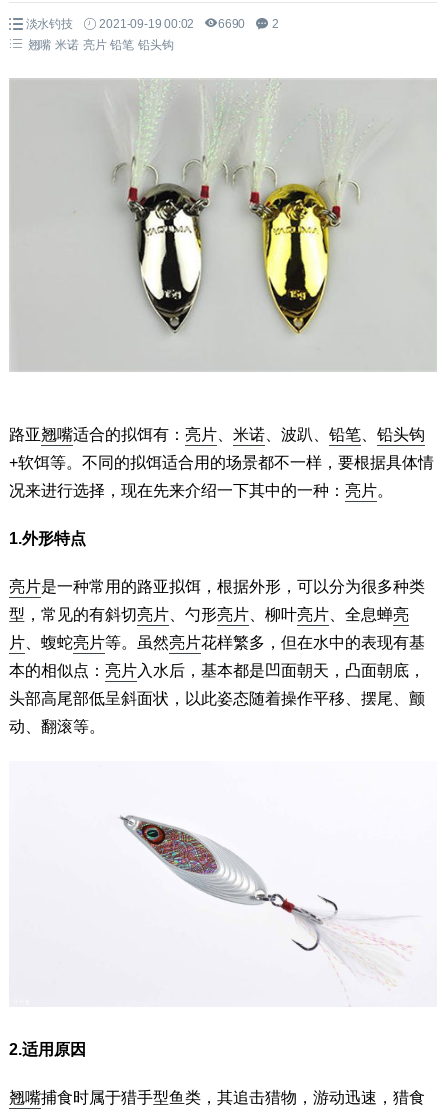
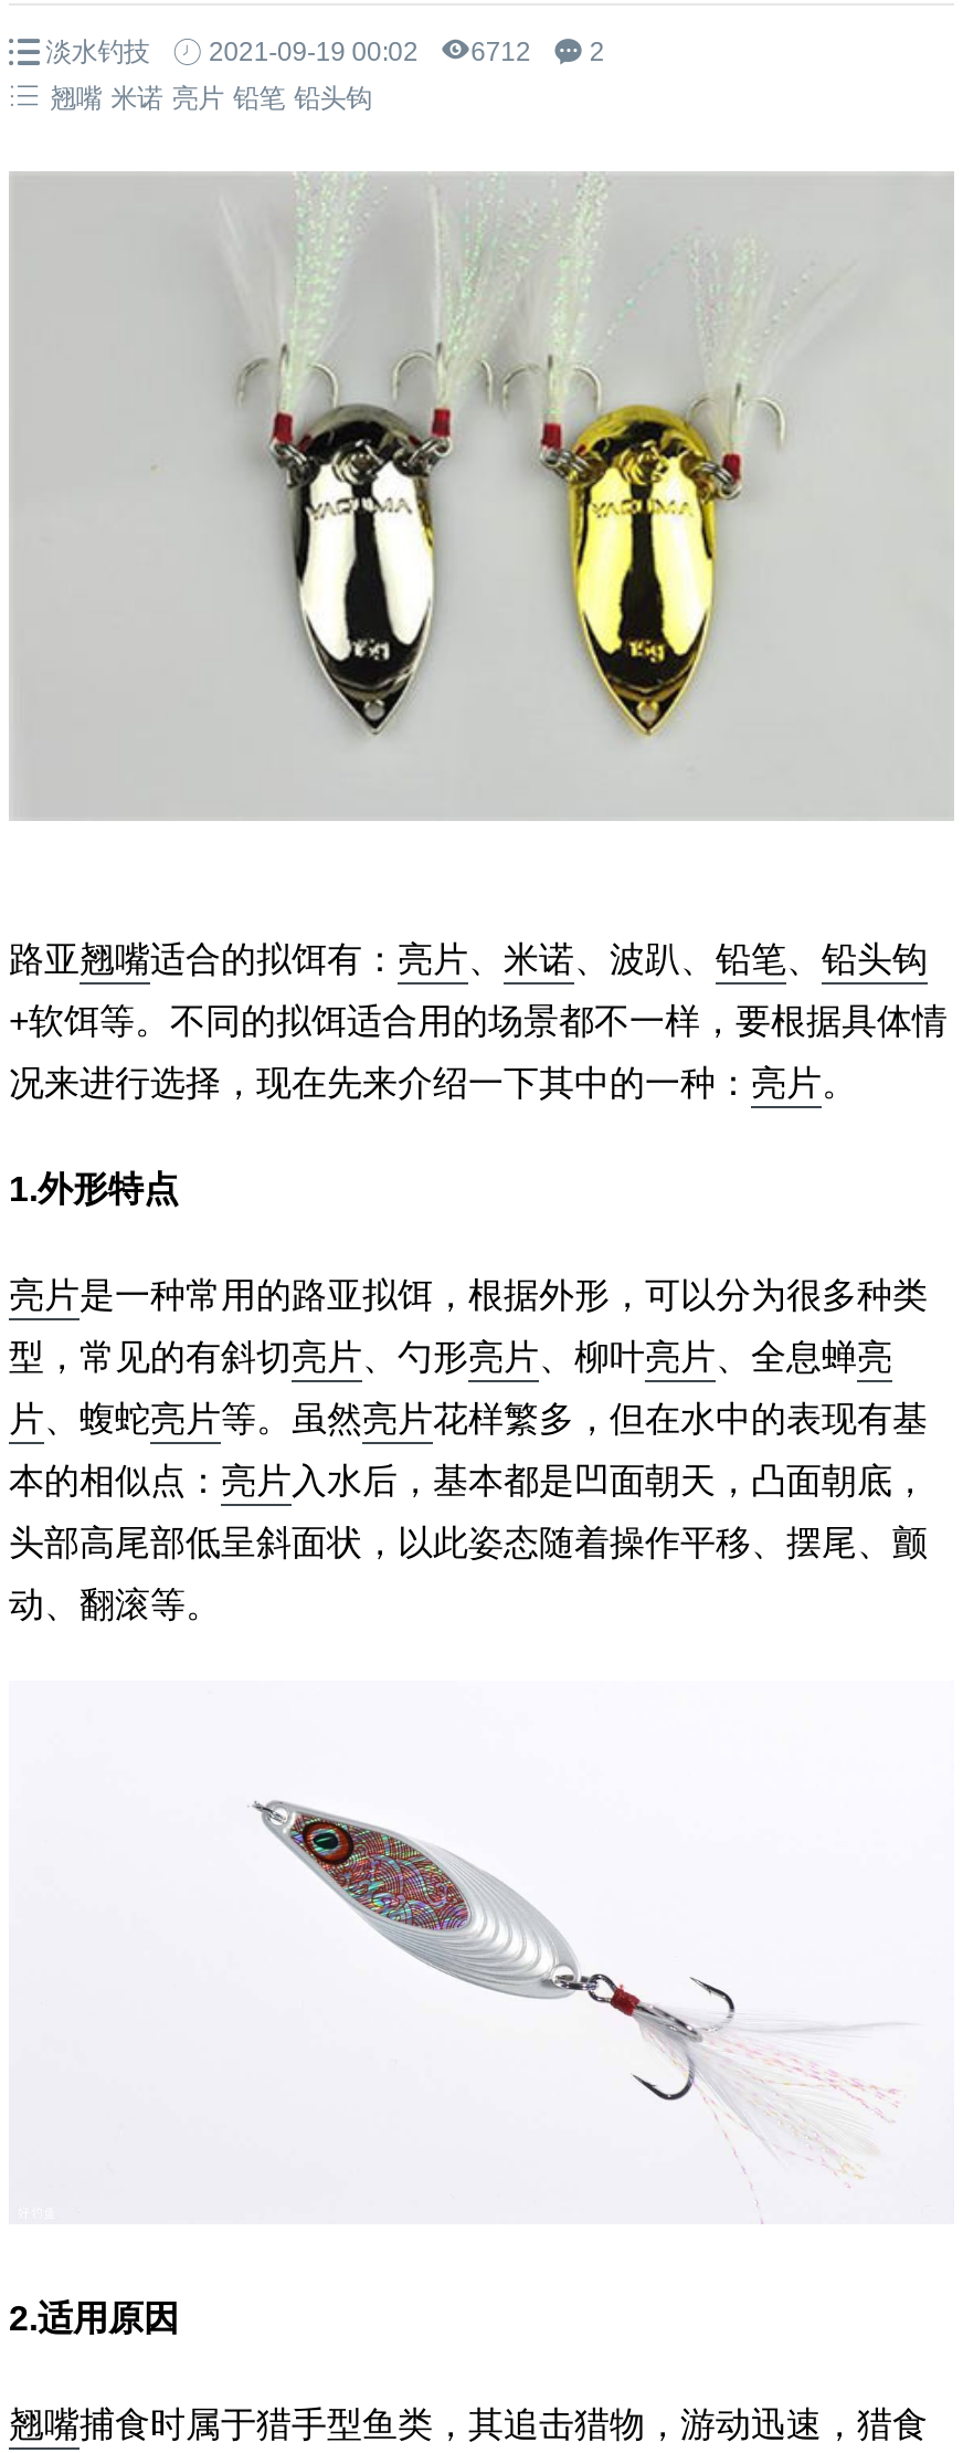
[26,17,279,31] 淡水钓技 2021-09-19 00:02 6690 2 -> [45,36,605,67] 淡水钓技 2021-09-19 00:02 6712 2

